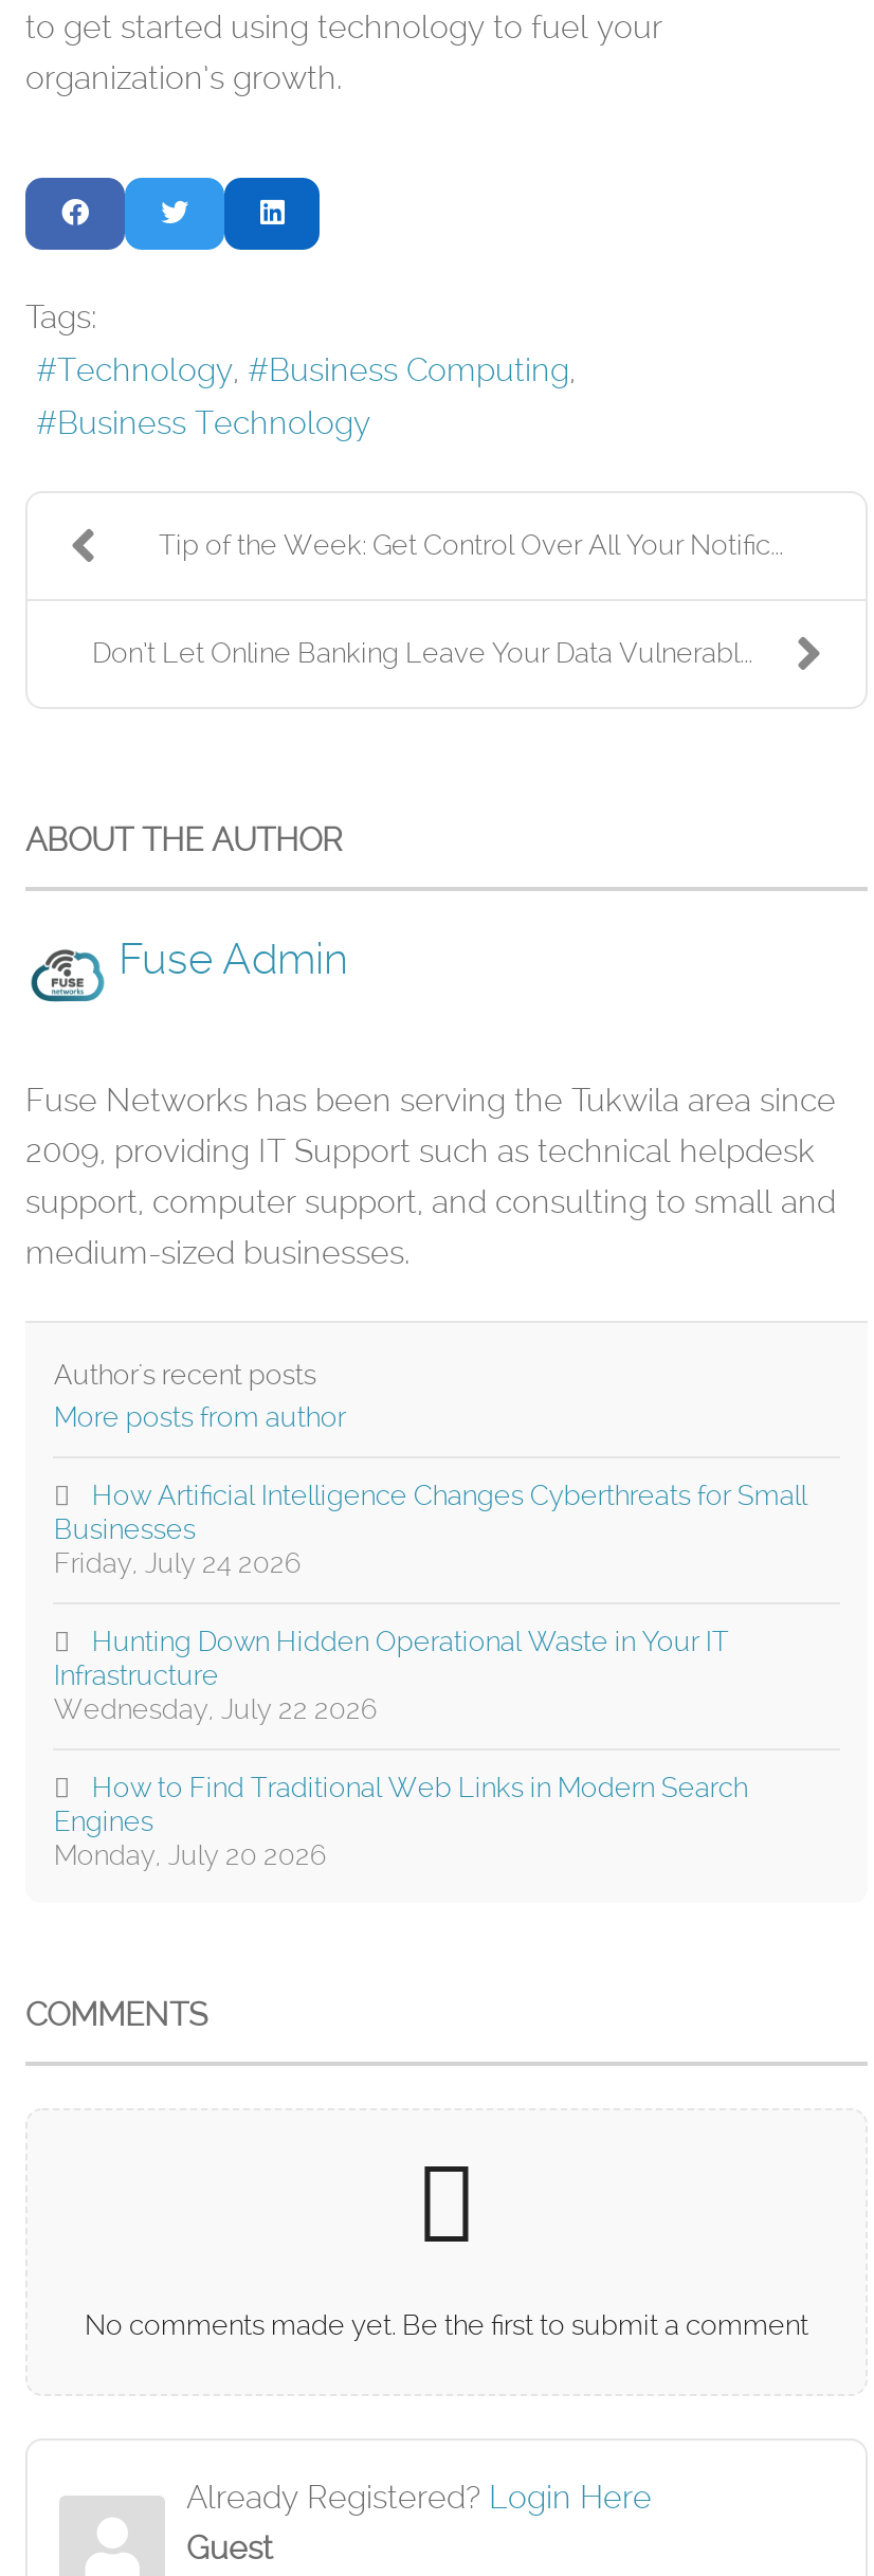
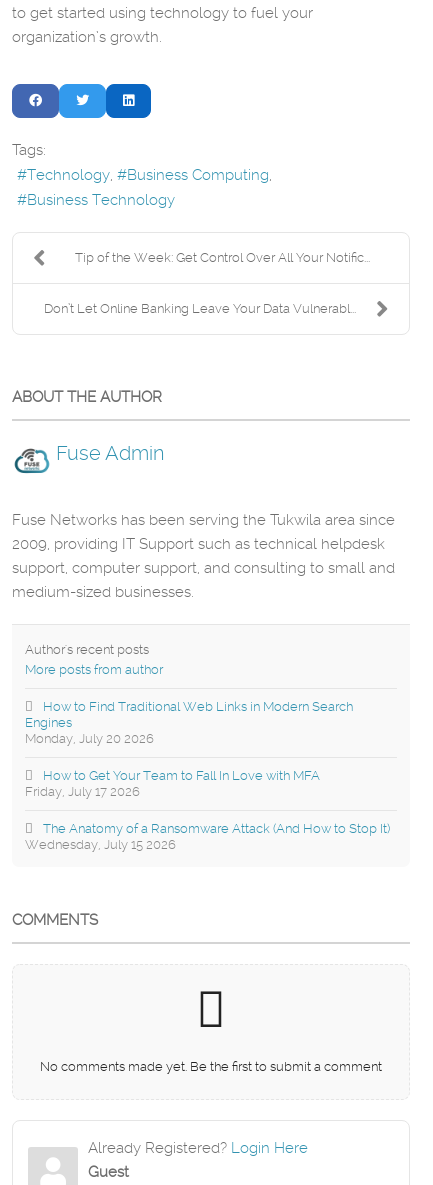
[54,1480,807,1546] How Artificial Intelligence Changes Cyberthreats for Small | Businesses -> none
[54,1548,301,1579] Friday, July 24 2026 -> none
[54,1626,729,1692] Hunting Down Hidden Operational Waste in Your IT | Infrastructure -> none
[54,1694,377,1726] Wednesday, July 22 2026 -> none
moved [54,1772,748,1872] -> [25,699,353,746]: Monday, July 20 2026 | How to Find Traditional Web Links in Modern Search | Engines
none -> [25,784,140,799] Friday, July 17 2026
none -> [25,837,176,852] Wednesday, July 15 2026
none -> [43,768,320,783] How to Get Your Team to Fall In Love with MFA
none -> [43,821,390,836] The Anatomy of a Ransomware Attack (And How to Stop It)

